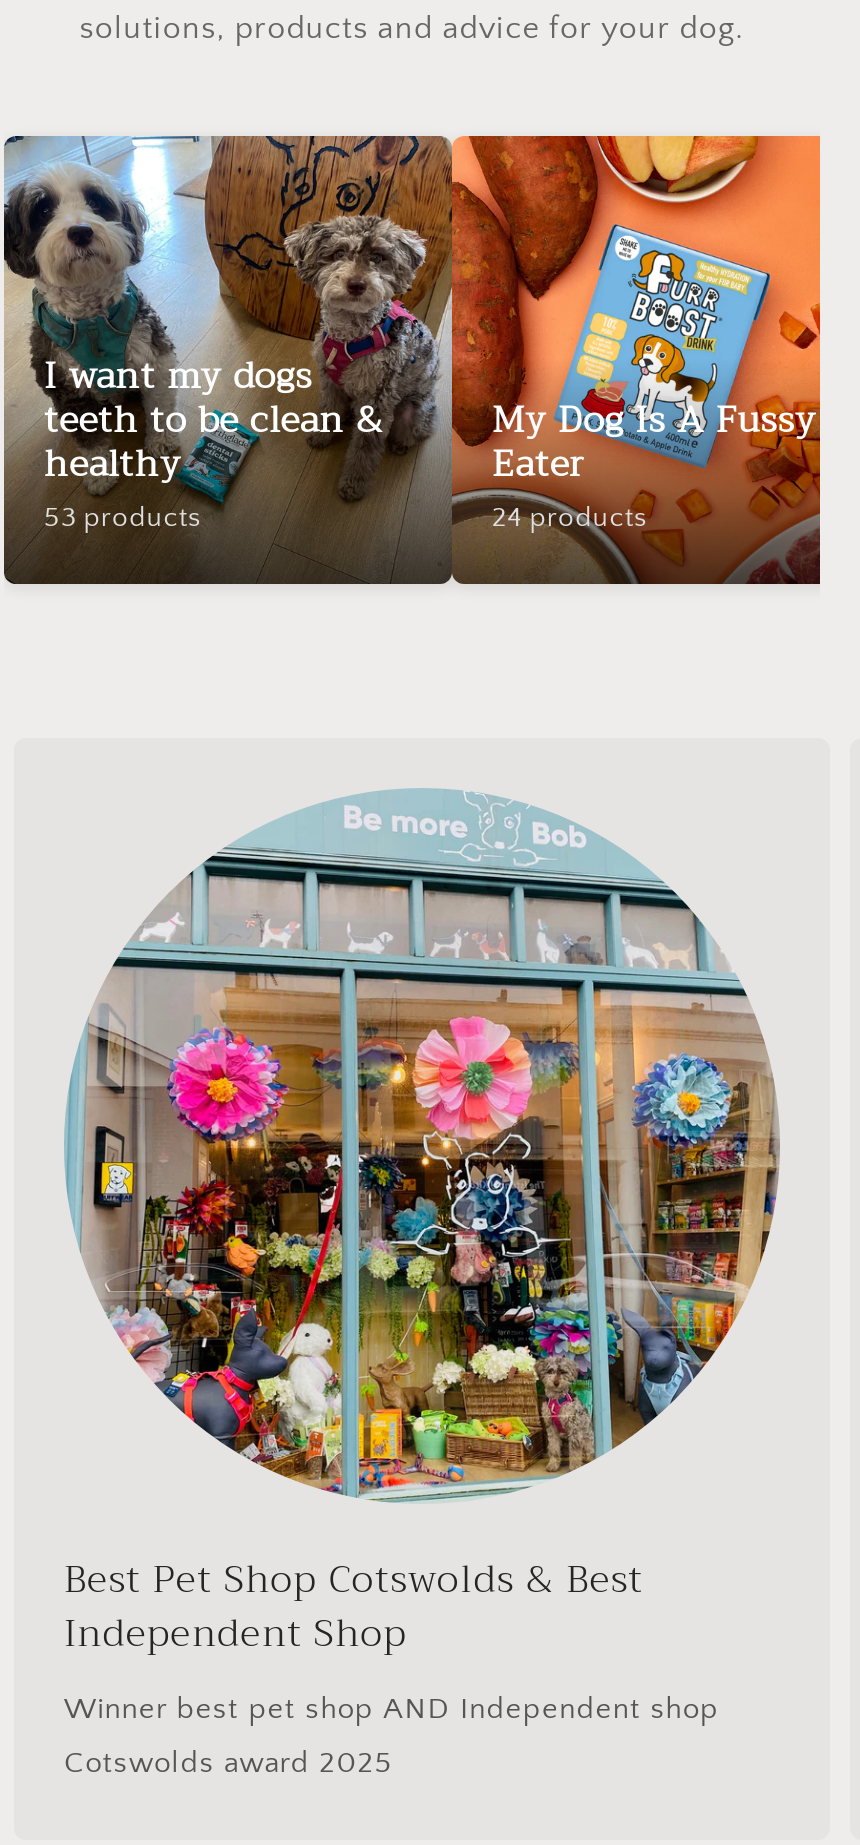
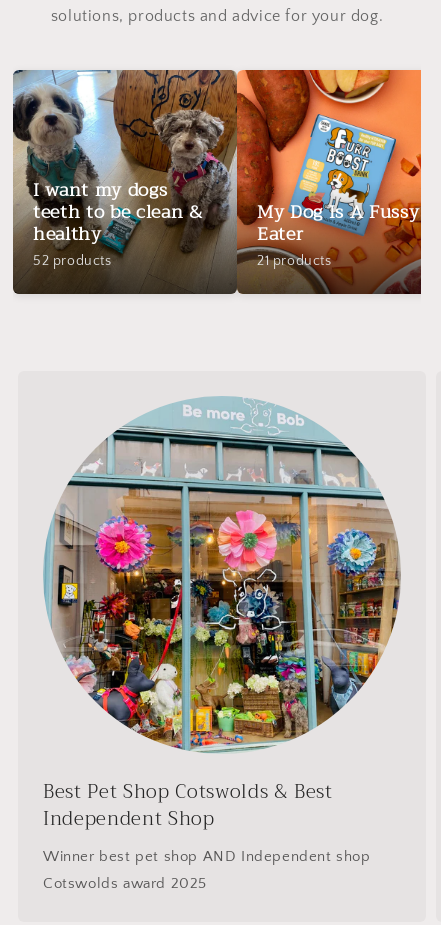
[44,502,201,534] 53 products -> [33,253,112,269] 52 products
[492,502,647,534] 24 products -> [257,253,332,269] 21 products

